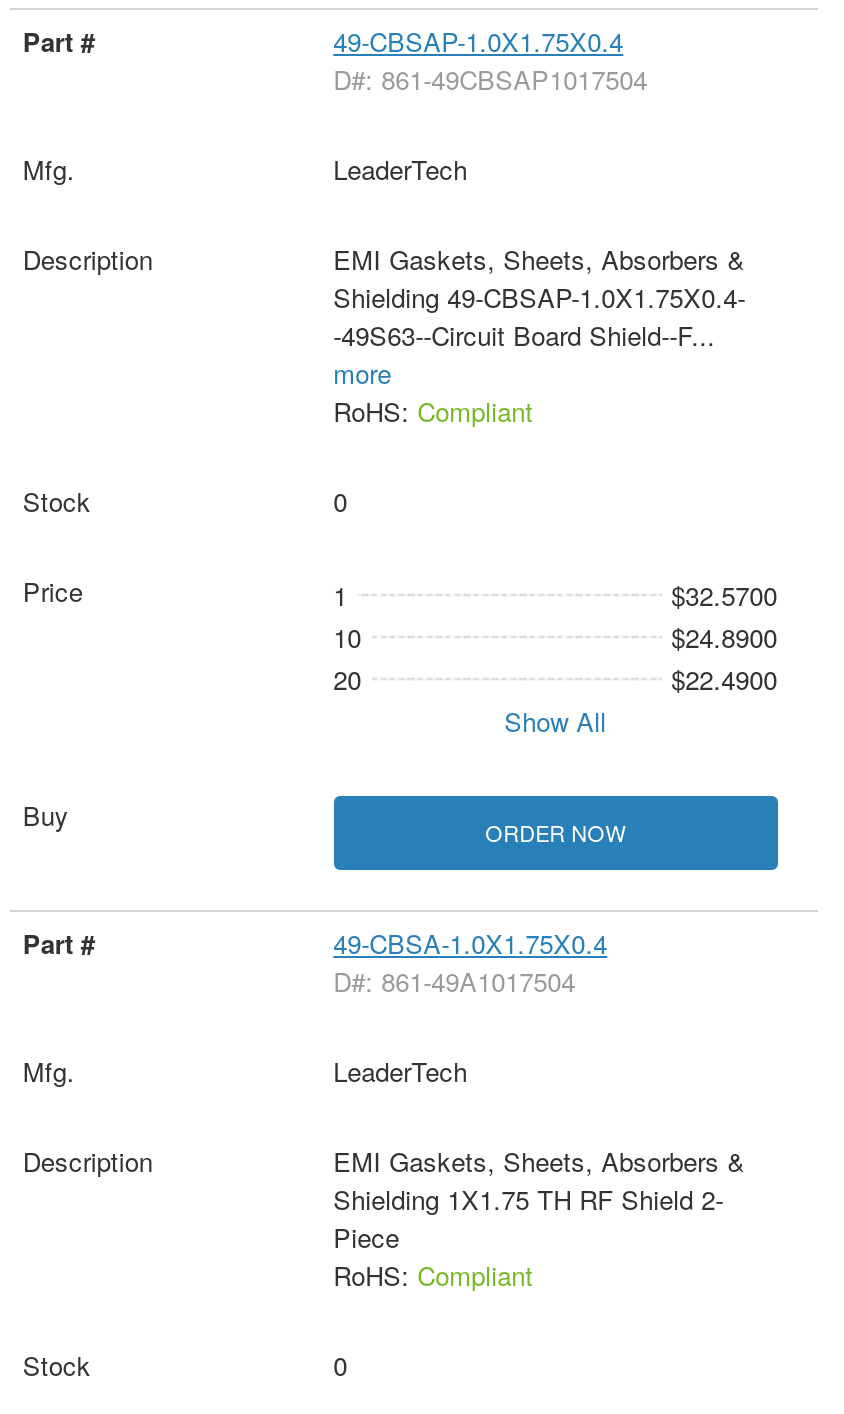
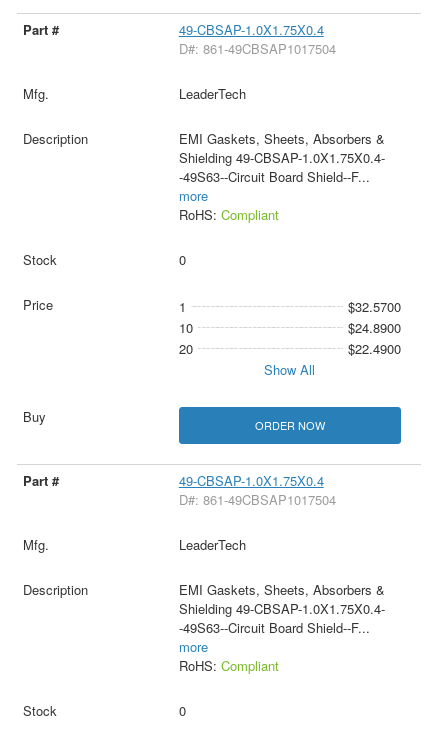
[333,924,607,1000] 49-CBSA-1.0X1.75X0.4 | D#: 861-49A1017504 -> [179,471,336,509] 49-CBSAP-1.0X1.75X0.4 | D#: 861-49CBSAP1017504
[333,1180,723,1256] Shielding 1X1.75 TH RF Shield 2- | Piece -> [179,599,385,656] Shielding 49-CBSAP-1.0X1.75X0.4- | -49S63--Circuit Board Shield--F... | more

